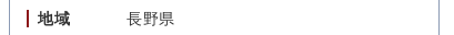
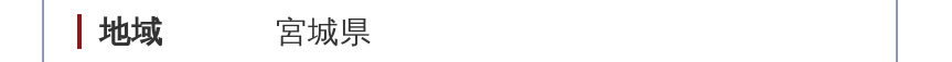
[127,10,175,27] 長野県 -> [276,14,372,49] 宮城県

